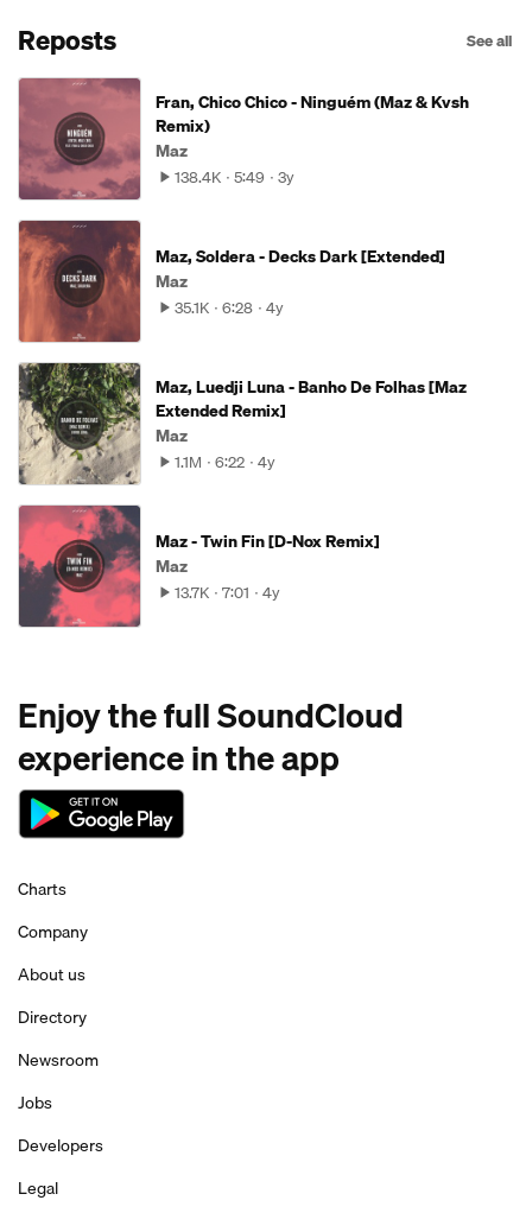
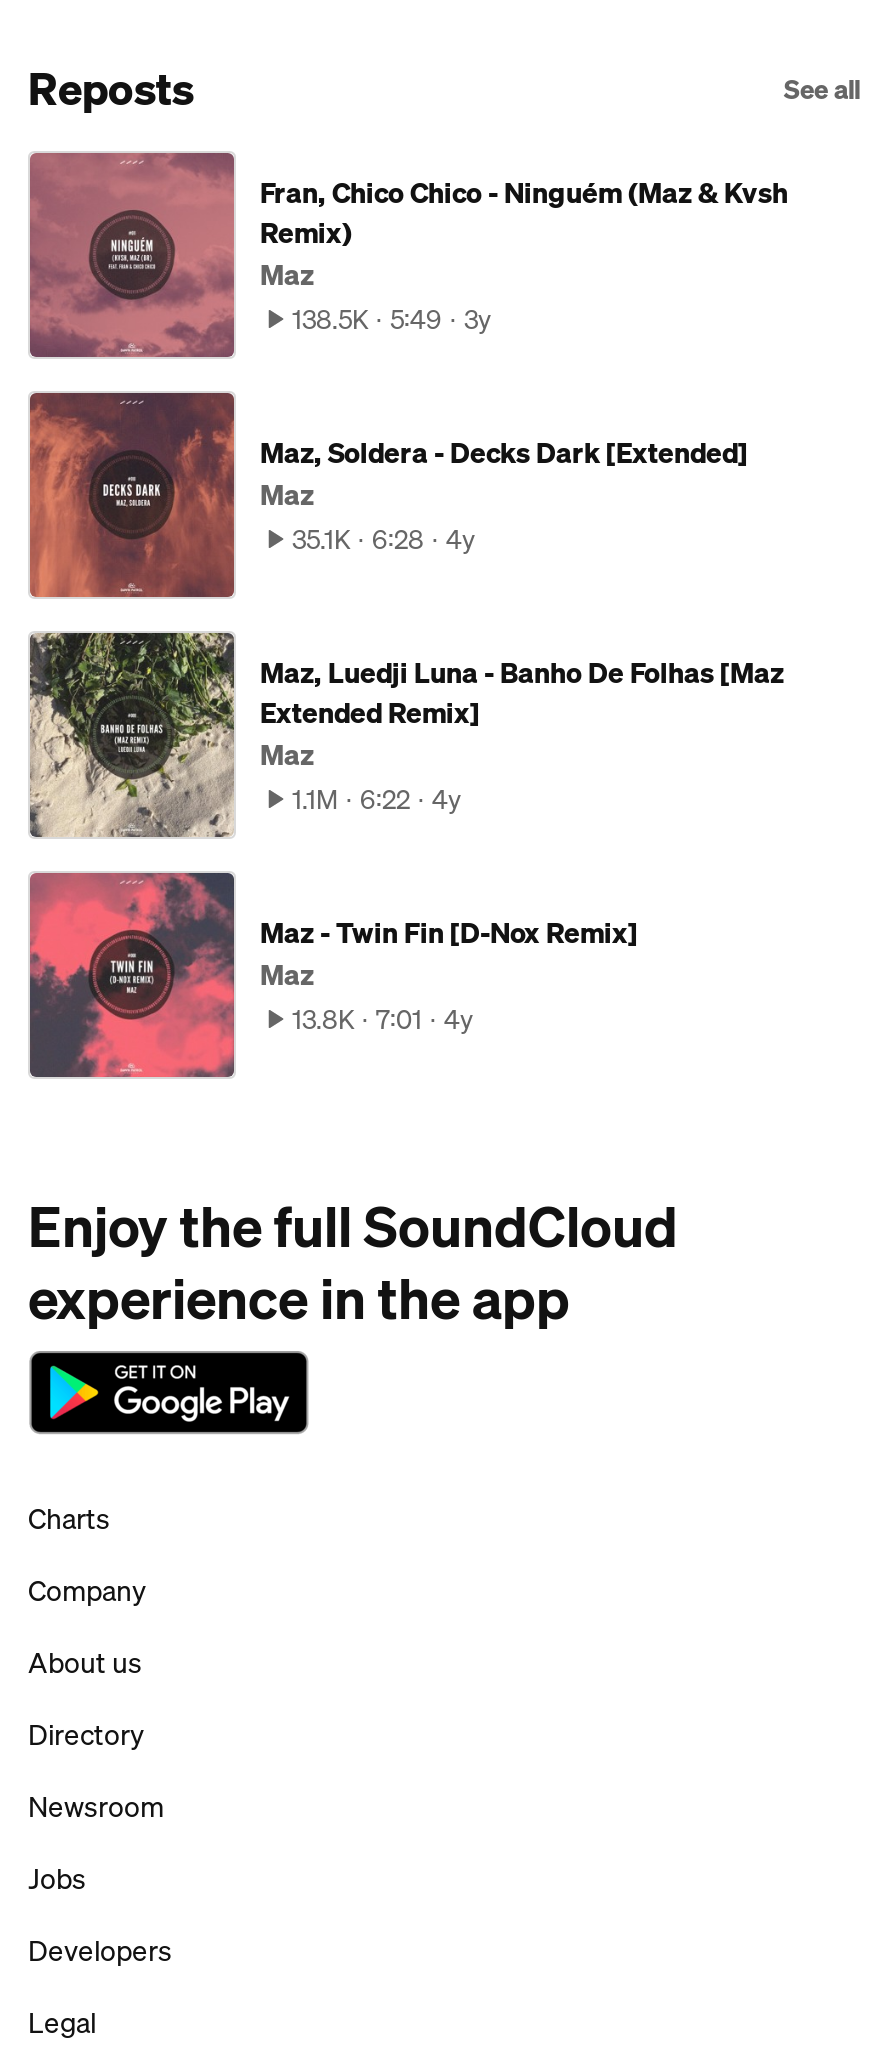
[175,165,294,189] 138.4K 5:49 3y -> [292,300,492,340] 138.5K 5:49 3y
[175,581,280,605] 13.7K 7:01 4y -> [292,1000,474,1040] 13.8K 7:01 4y

